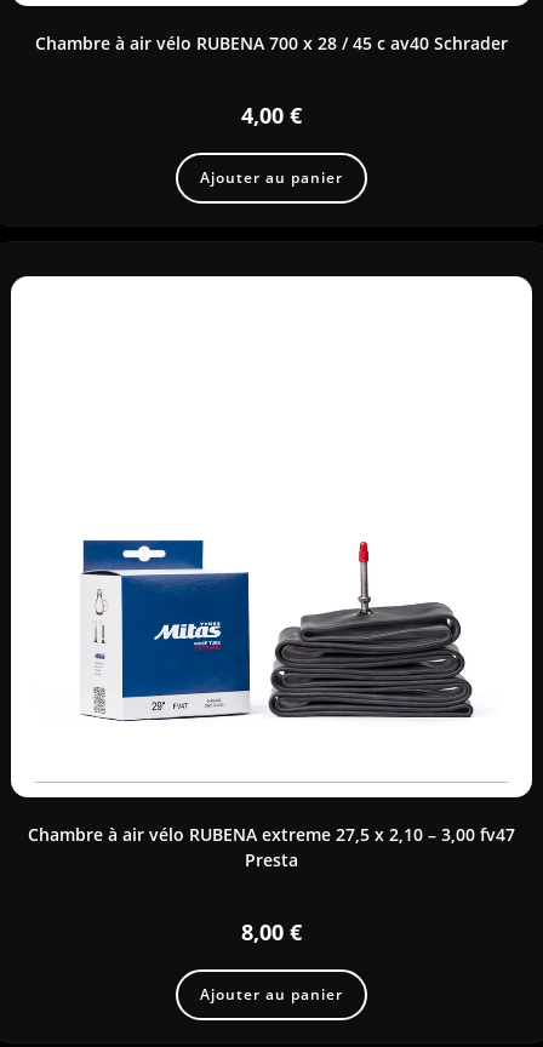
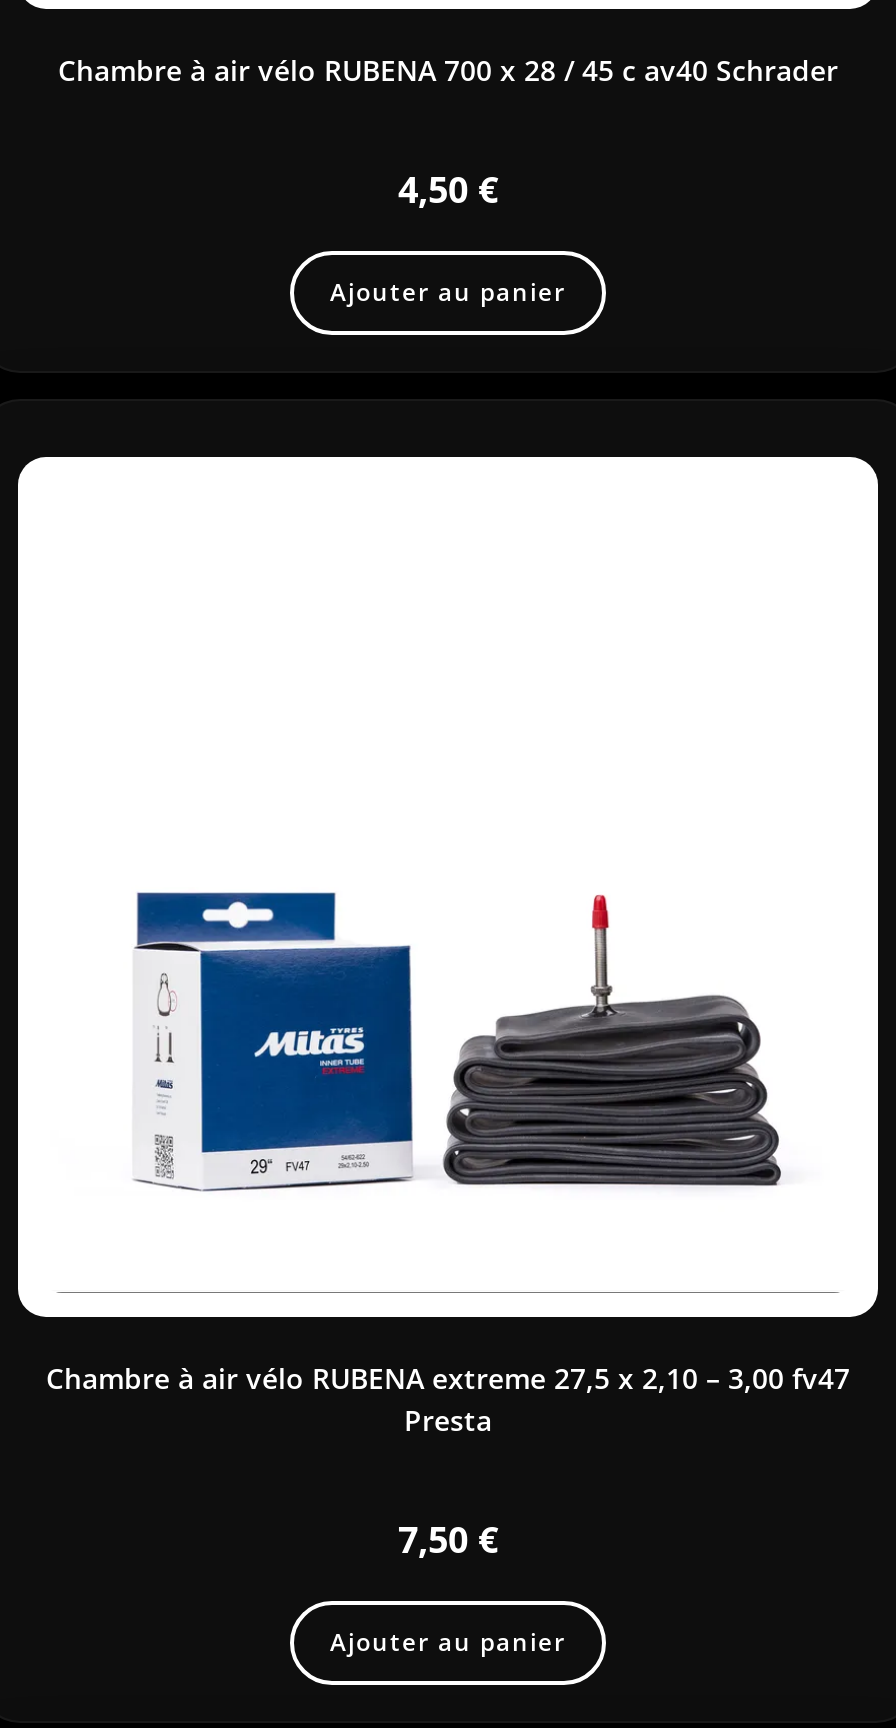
[241,101,302,130] 4,00 € -> [398,166,498,214] 4,50 €
[241,918,302,947] 8,00 € -> [398,1515,498,1563] 7,50 €

